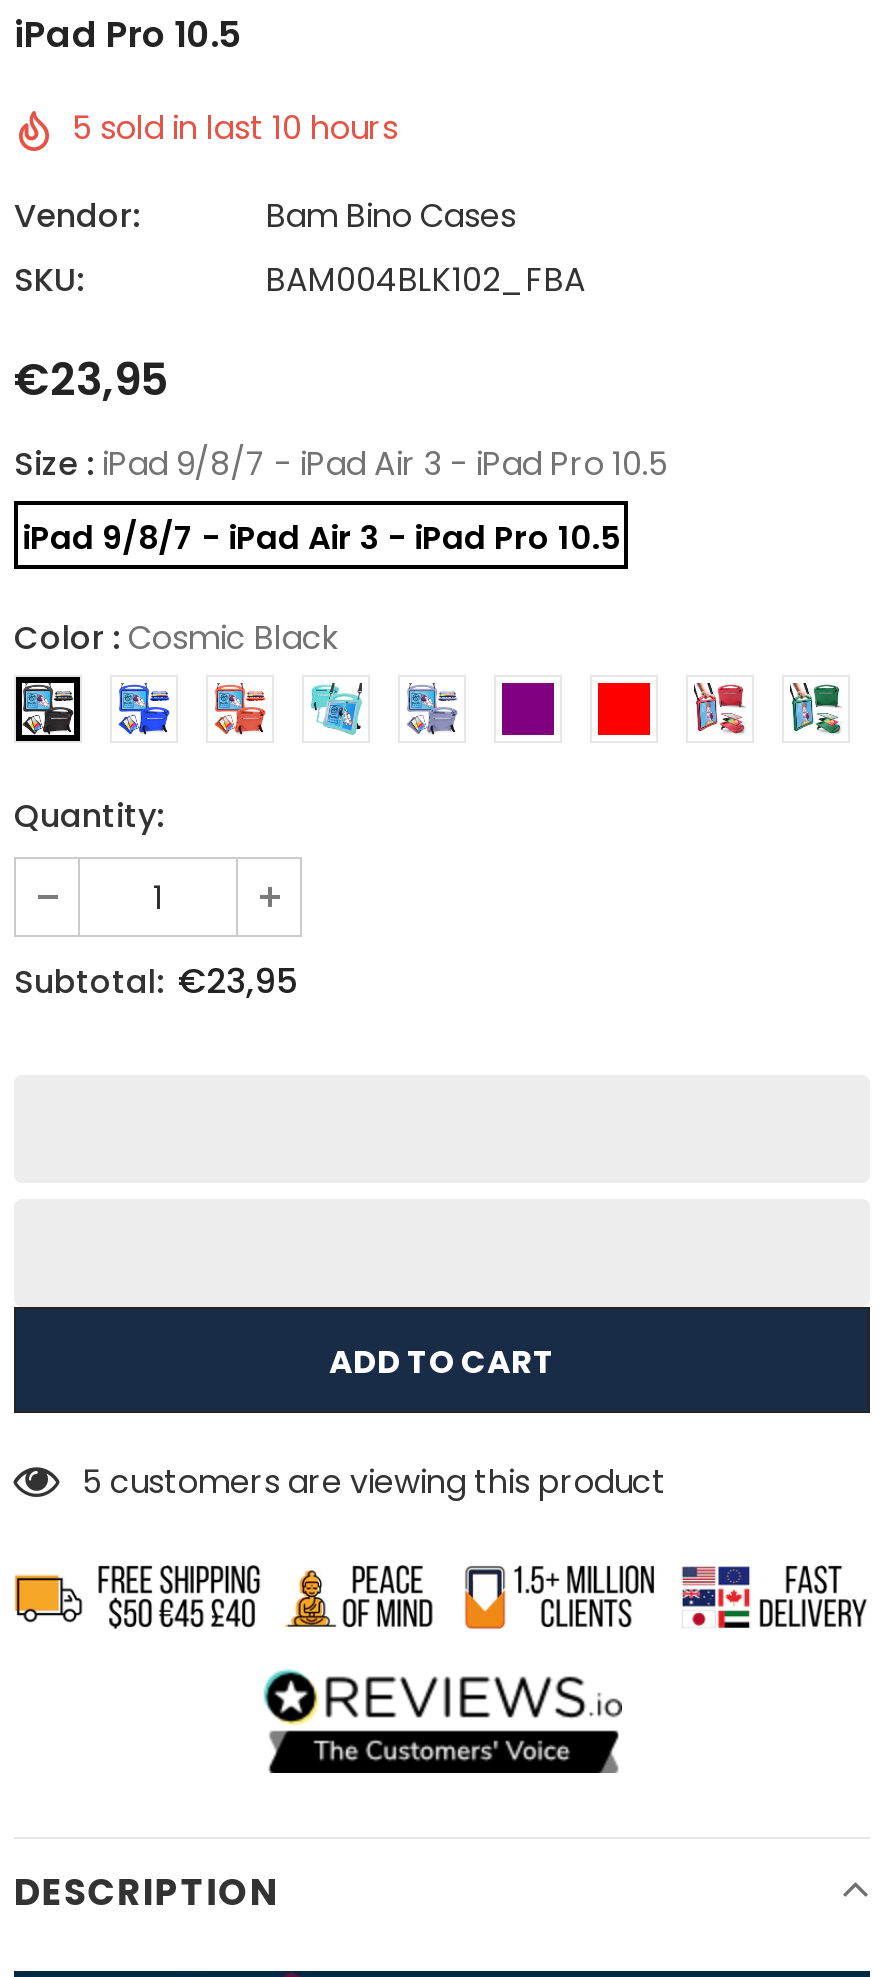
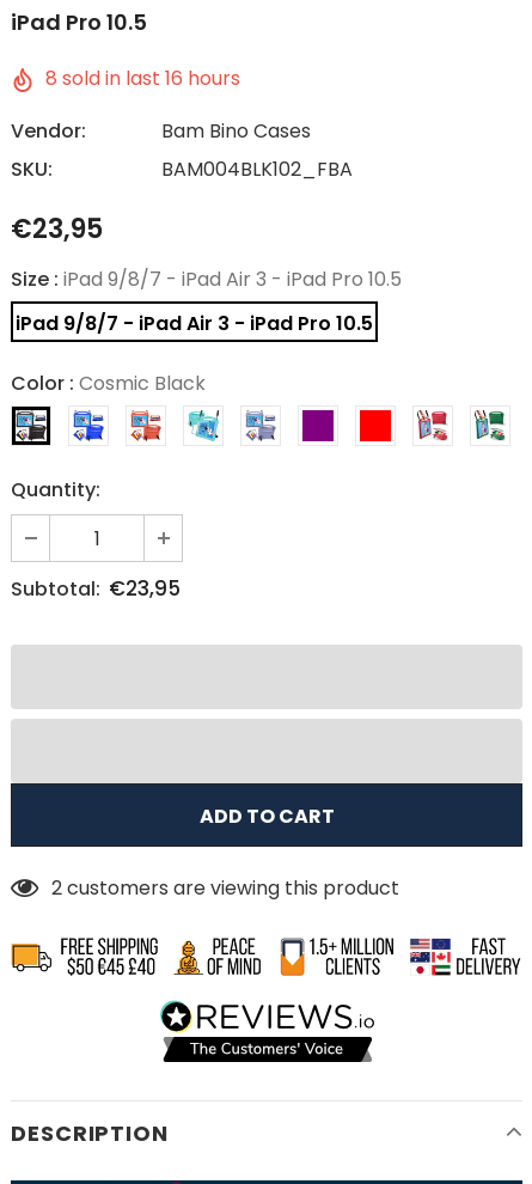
[72,105,398,151] 5 sold in last 10 hours -> [45,65,240,92] 8 sold in last 16 hours
[82,1459,666,1505] 5 customers are viewing this product -> [51,874,399,902] 2 customers are viewing this product

